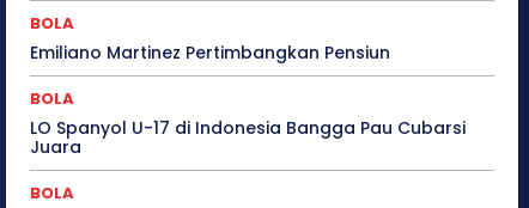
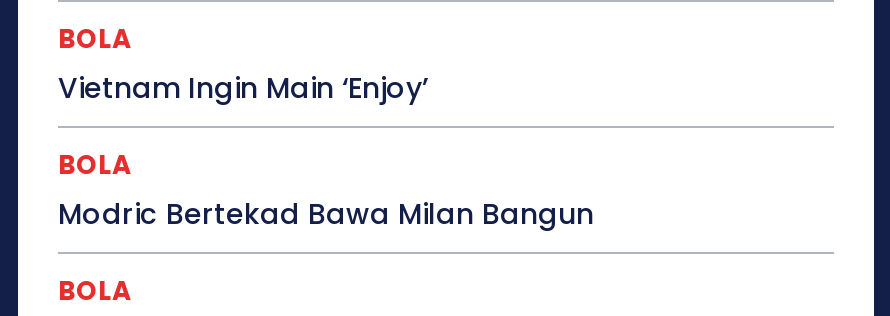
[30,41,390,65] Emiliano Martinez Pertimbangkan Pensiun -> [58,69,428,109] Vietnam Ingin Main ‘Enjoy’
[30,116,466,159] LO Spanyol U-17 di Indonesia Bangga Pau Cubarsi | Juara -> [58,195,594,235] Modric Bertekad Bawa Milan Bangun

